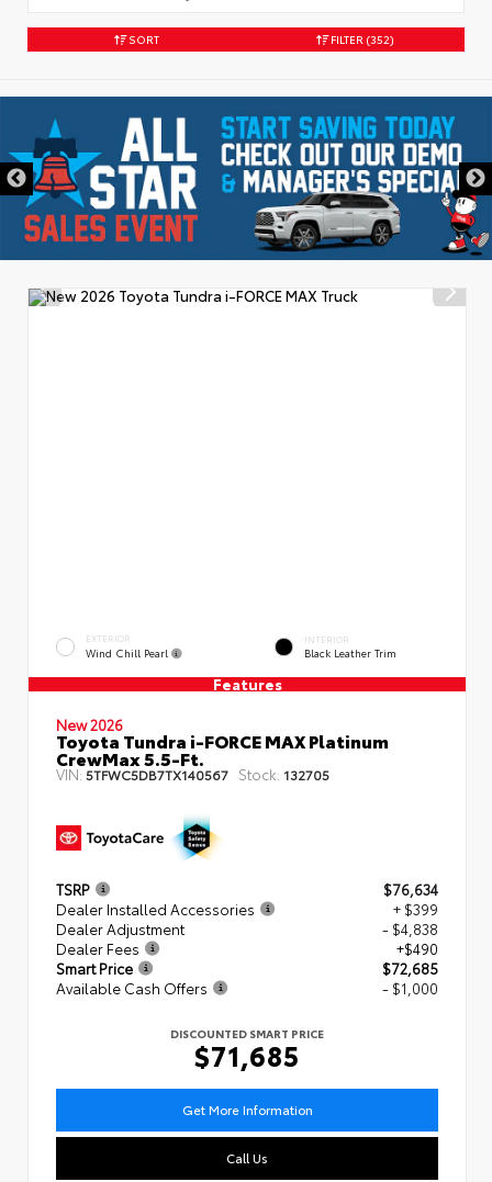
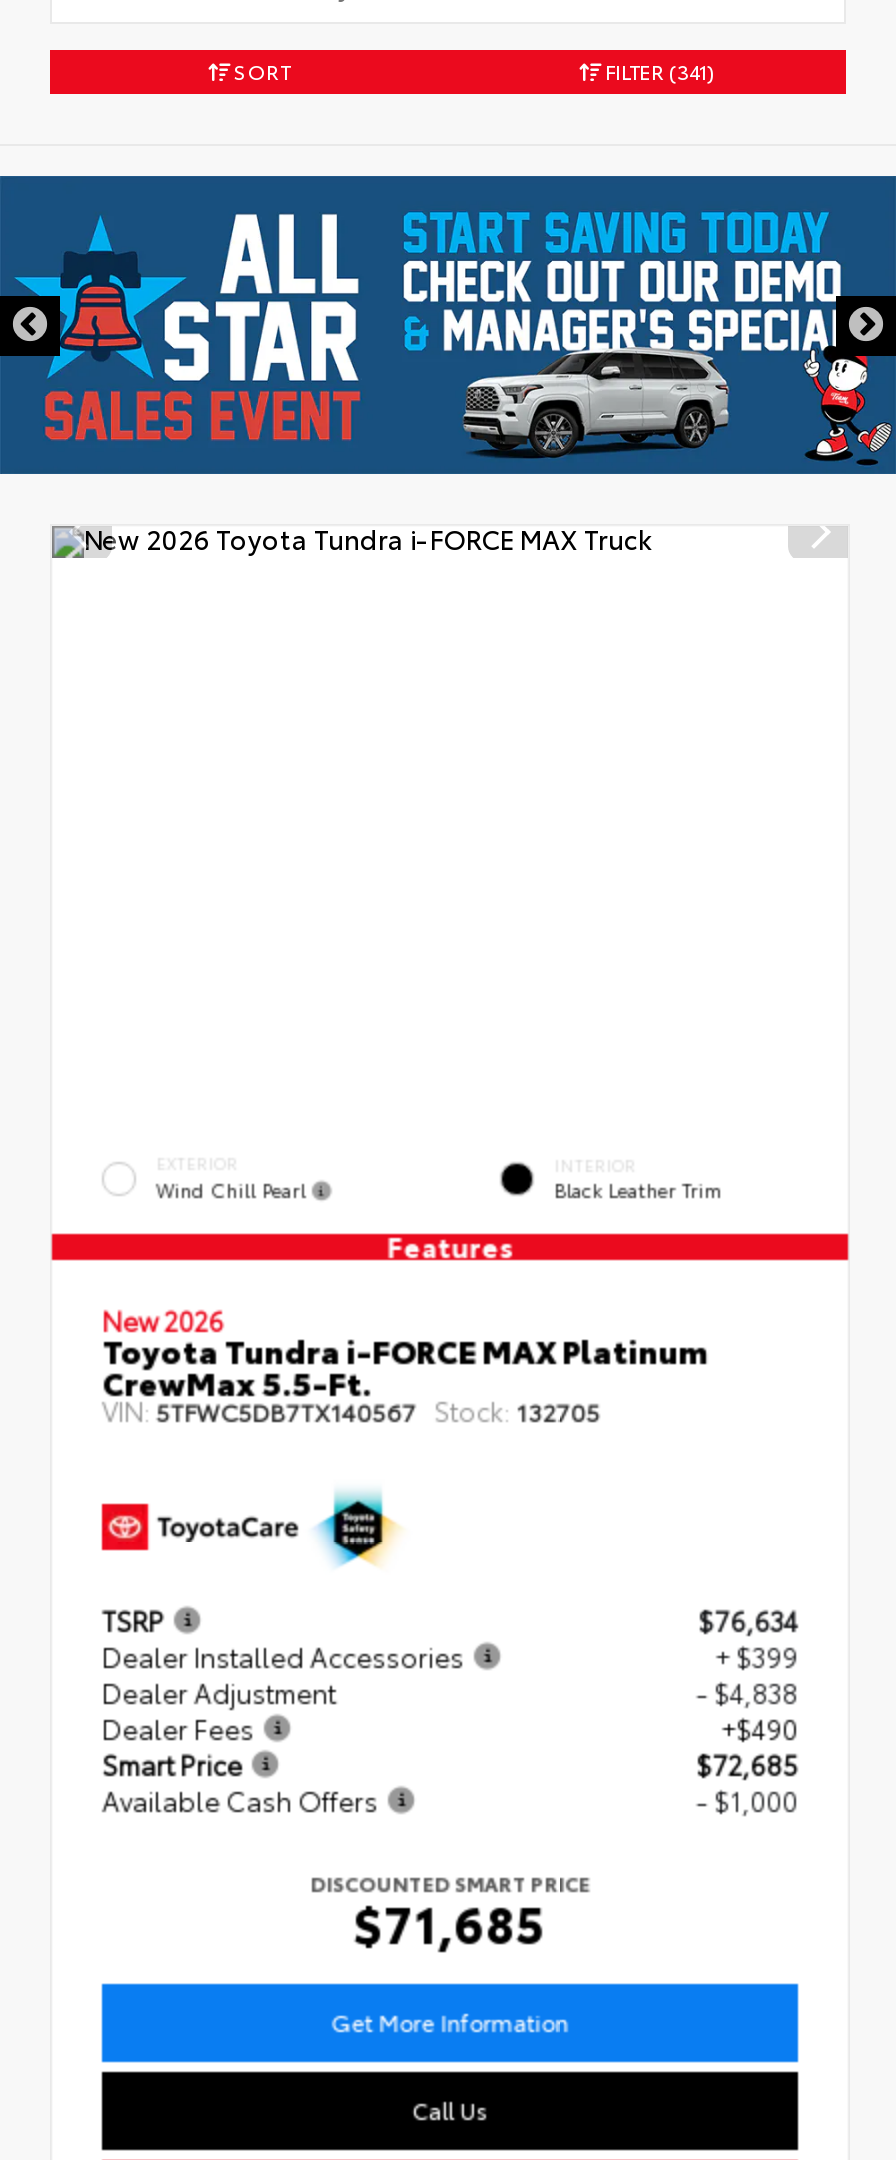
[328,31,394,47] FILTER (352) -> [601,56,715,86] FILTER (341)

